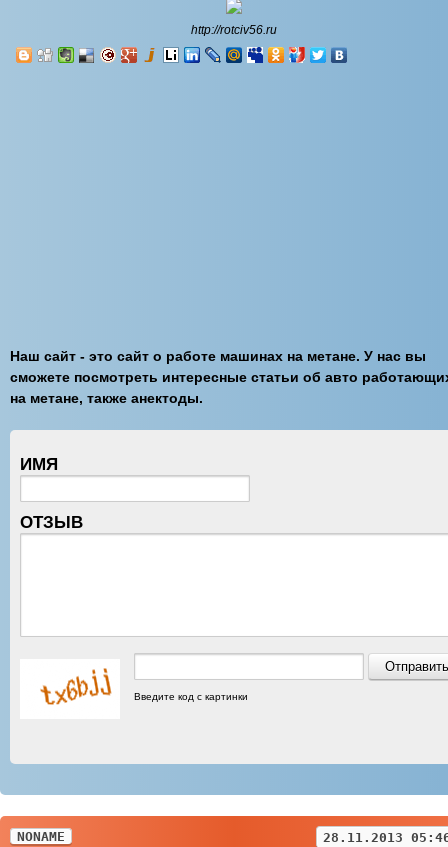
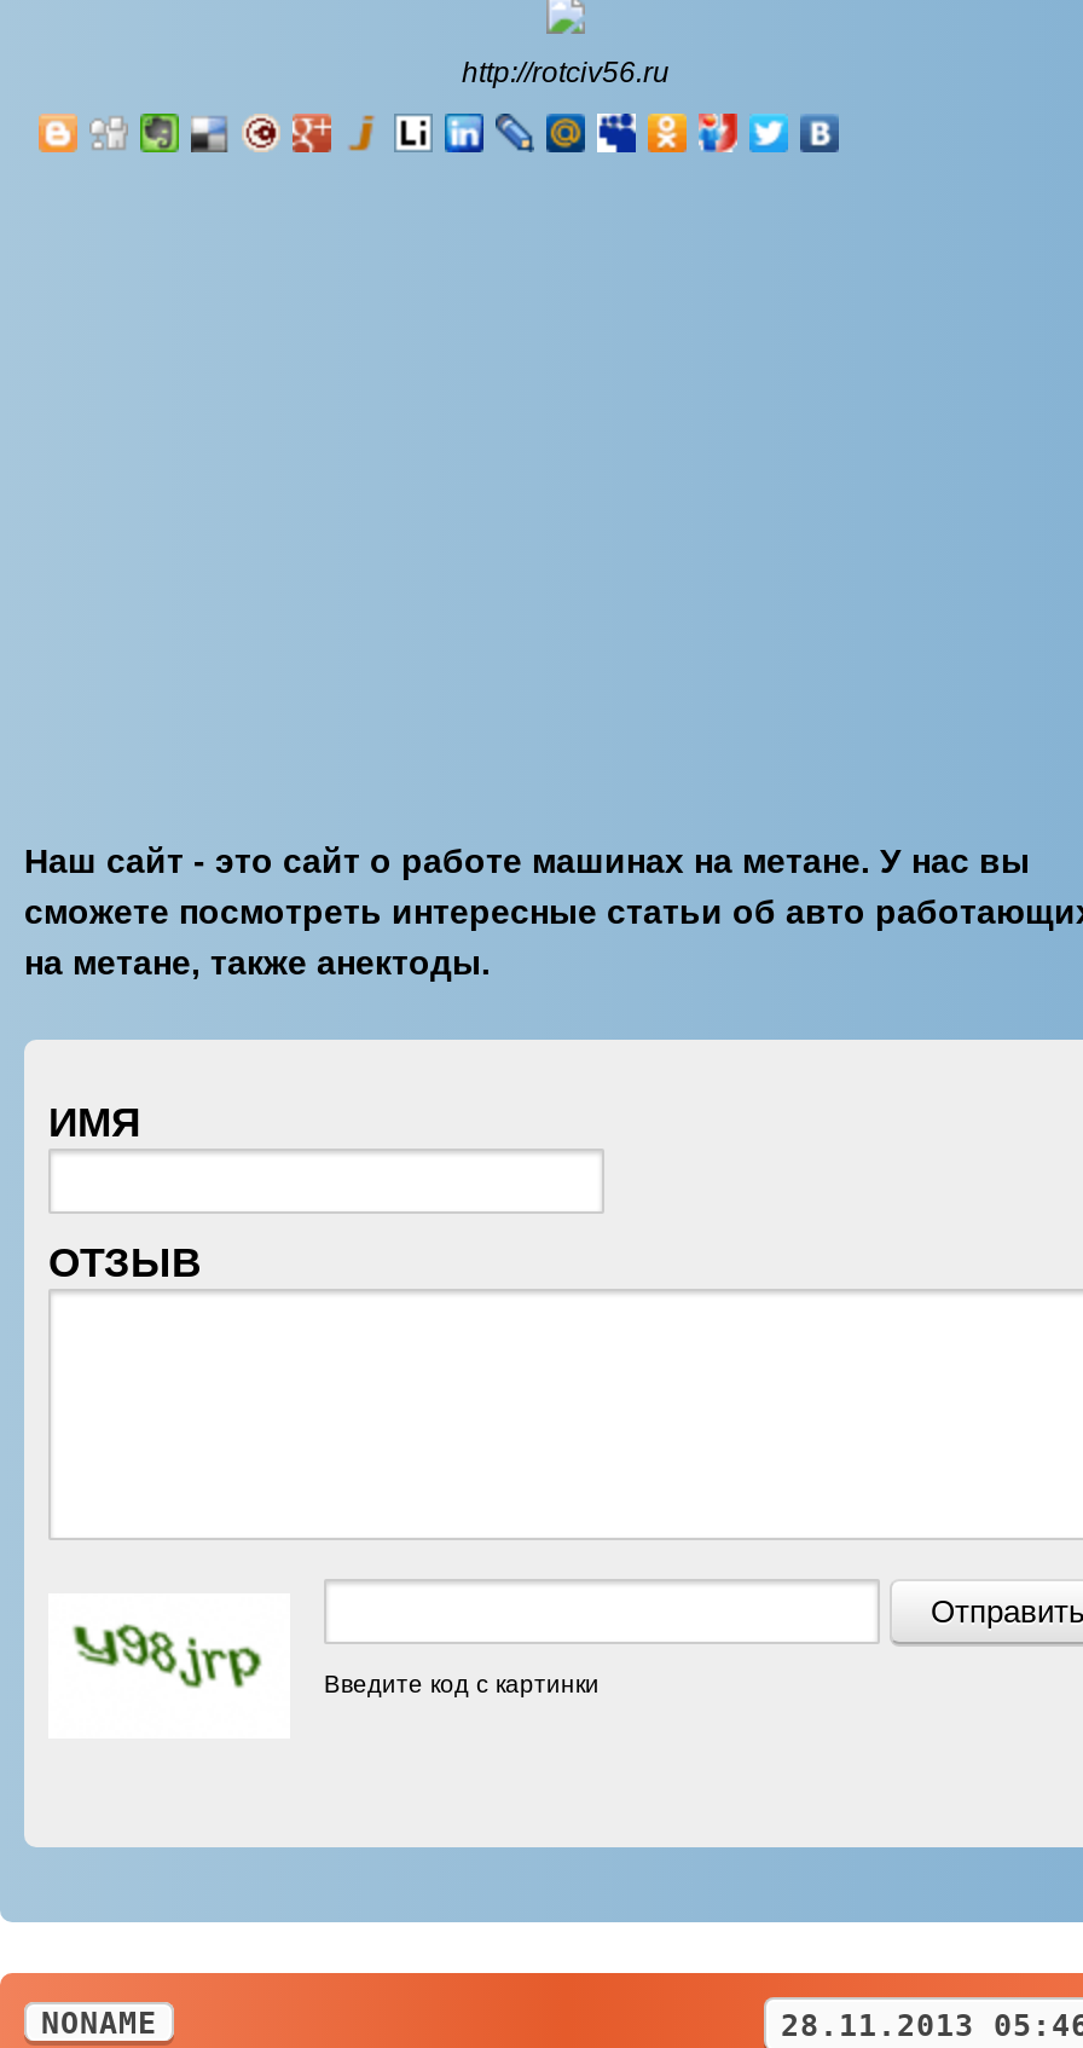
[31,667,112,706] [image] -> [73,1618,268,1705] [image]

